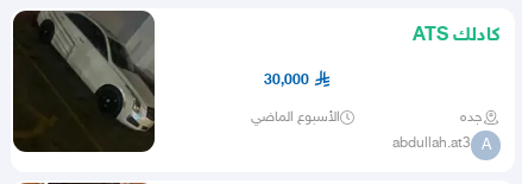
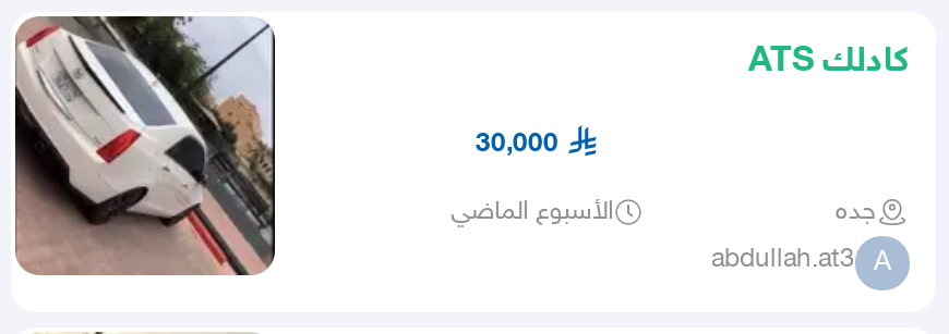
[12,9,155,153] [image] -> [13,15,275,276] [image]

